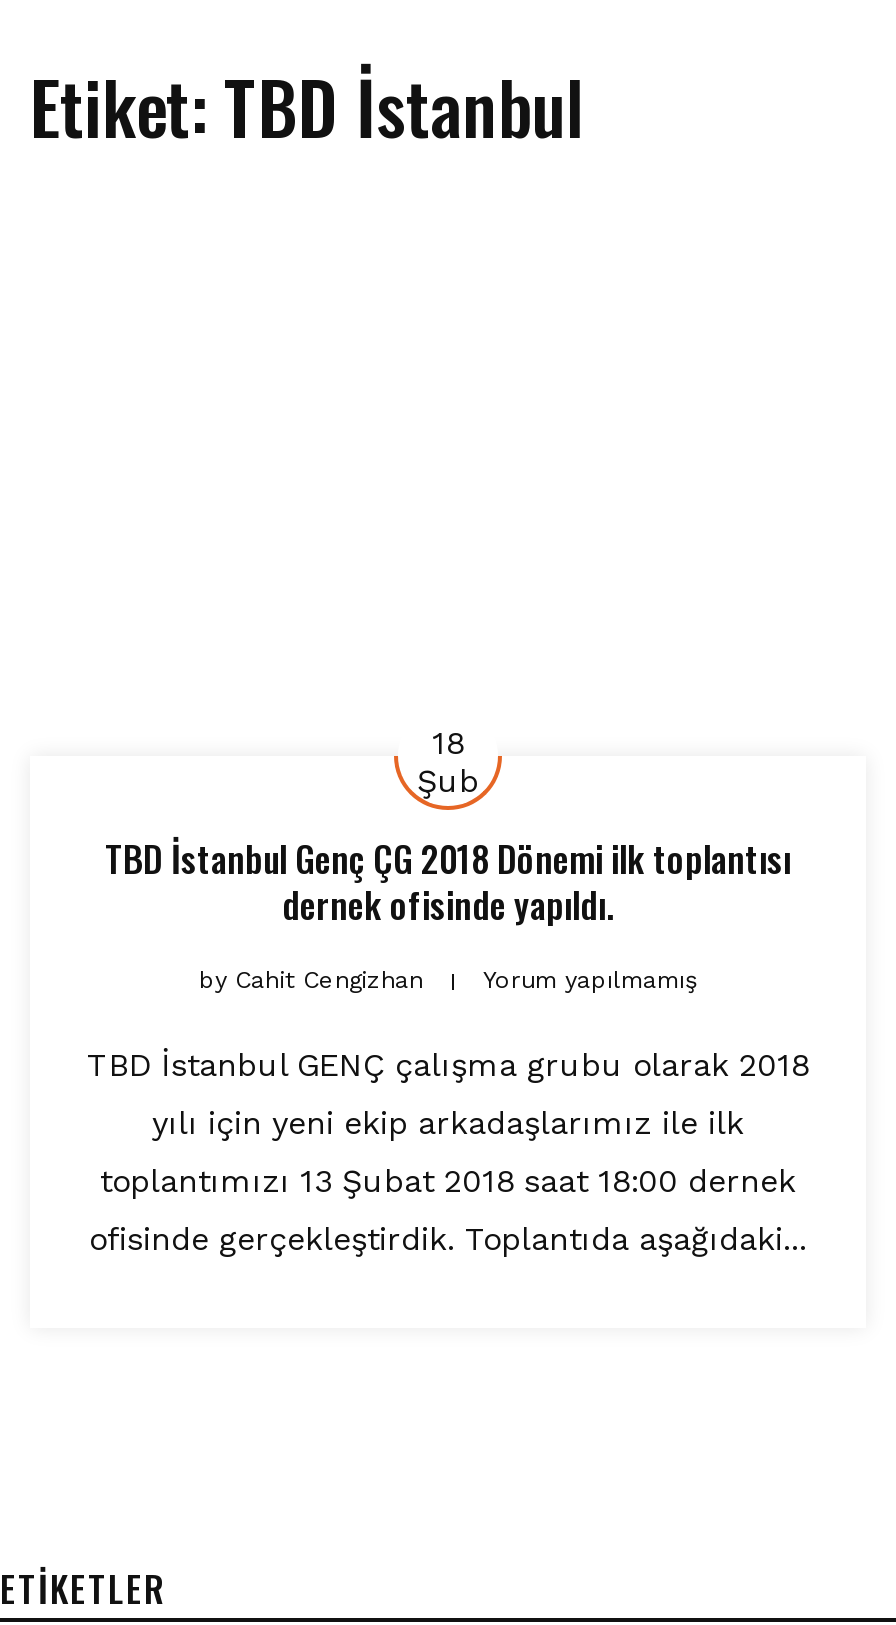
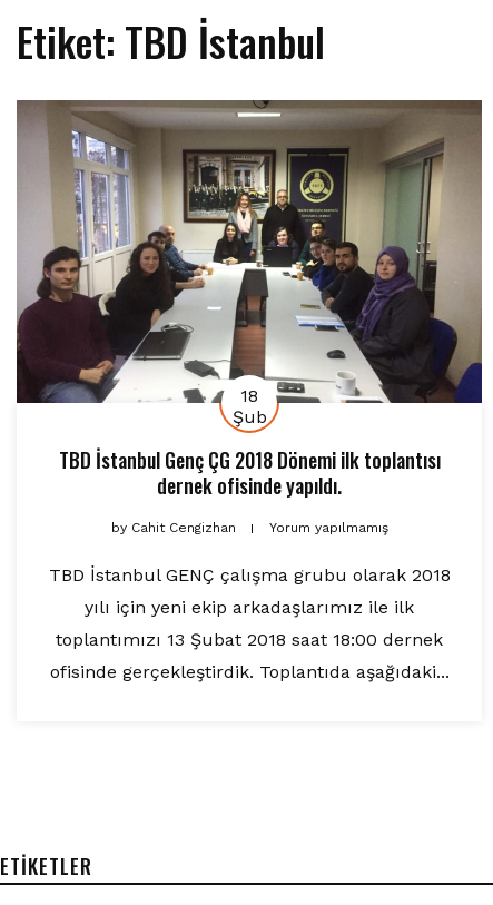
none -> [16,99,483,404] [image]

